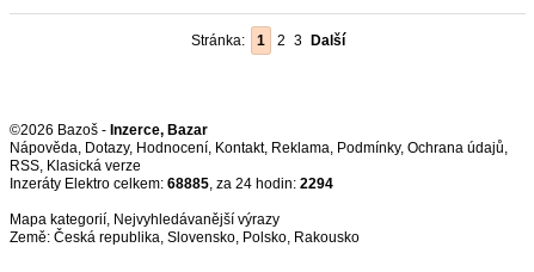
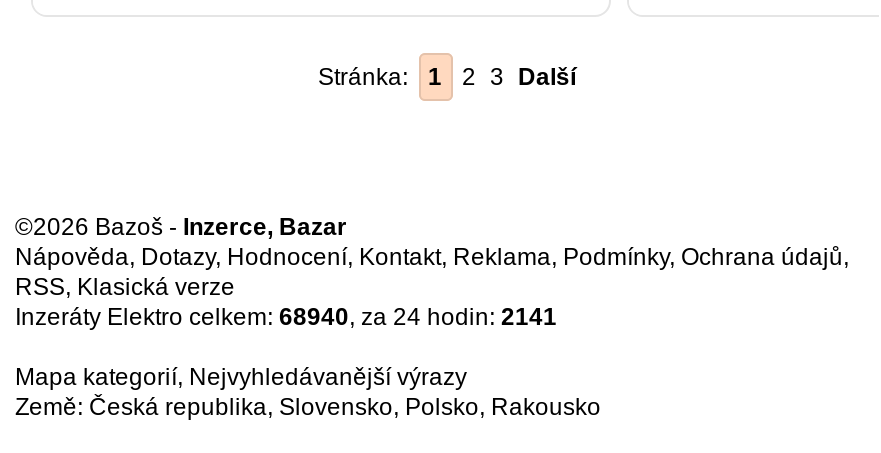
[10,175,333,192] Inzeráty Elektro celkem: 68885, za 24 hodin: 2294 -> [15,303,557,331] Inzeráty Elektro celkem: 68940, za 24 hodin: 2141

